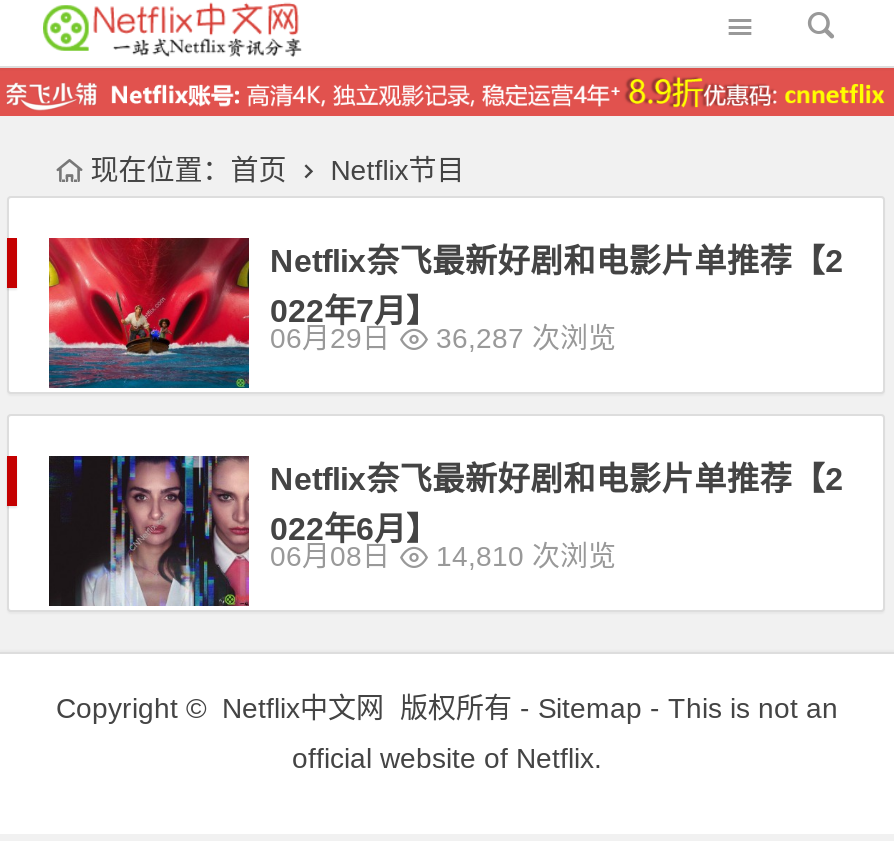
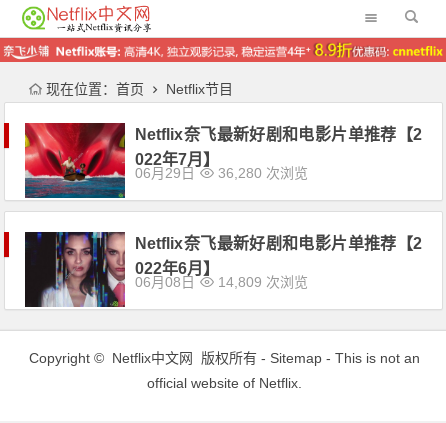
[270,322,616,354] 06月29日 36,287 次浏览 -> [135,165,308,181] 06月29日 36,280 次浏览
[270,540,616,572] 06月08日 14,810 次浏览 -> [135,274,308,290] 06月08日 14,809 次浏览

